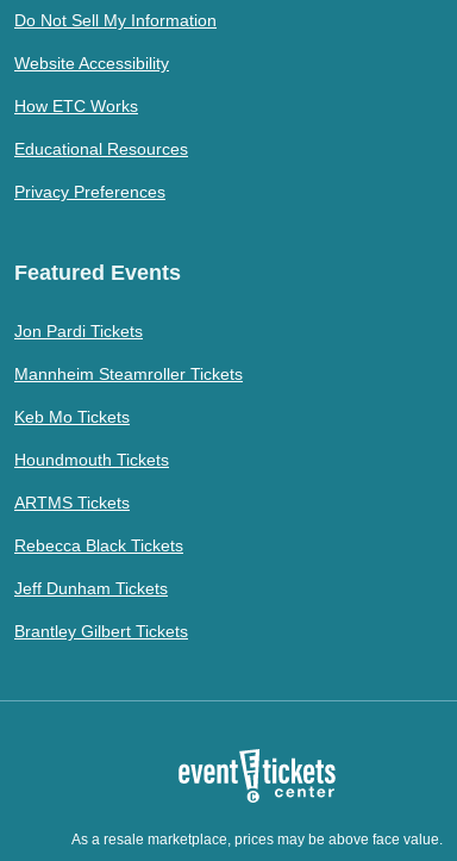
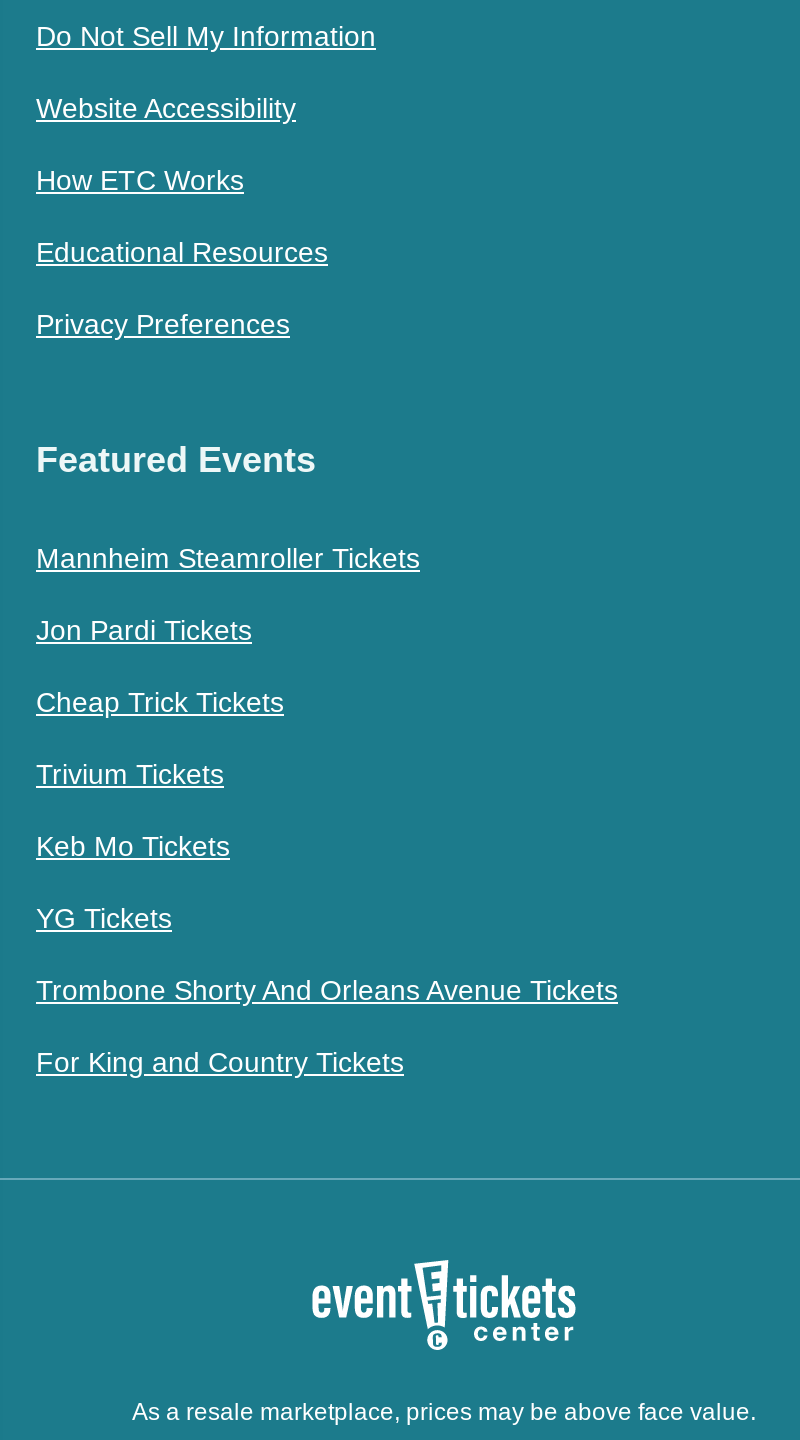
moved [14,322,143,341] -> [36,615,252,647]: Jon Pardi Tickets
none -> [36,687,284,791] Cheap Trick Tickets | Trivium Tickets
moved [14,365,243,384] -> [36,543,420,575]: Mannheim Steamroller Tickets
moved [14,408,130,427] -> [36,831,230,863]: Keb Mo Tickets
[14,451,188,641] Houndmouth Tickets | ARTMS Tickets | Rebecca Black Tickets | Jeff Dunham Tickets | Brantley Gilbert Tickets -> [36,903,618,1079] YG Tickets | Trombone Shorty And Orleans Avenue Tickets | For King and Country Tickets

